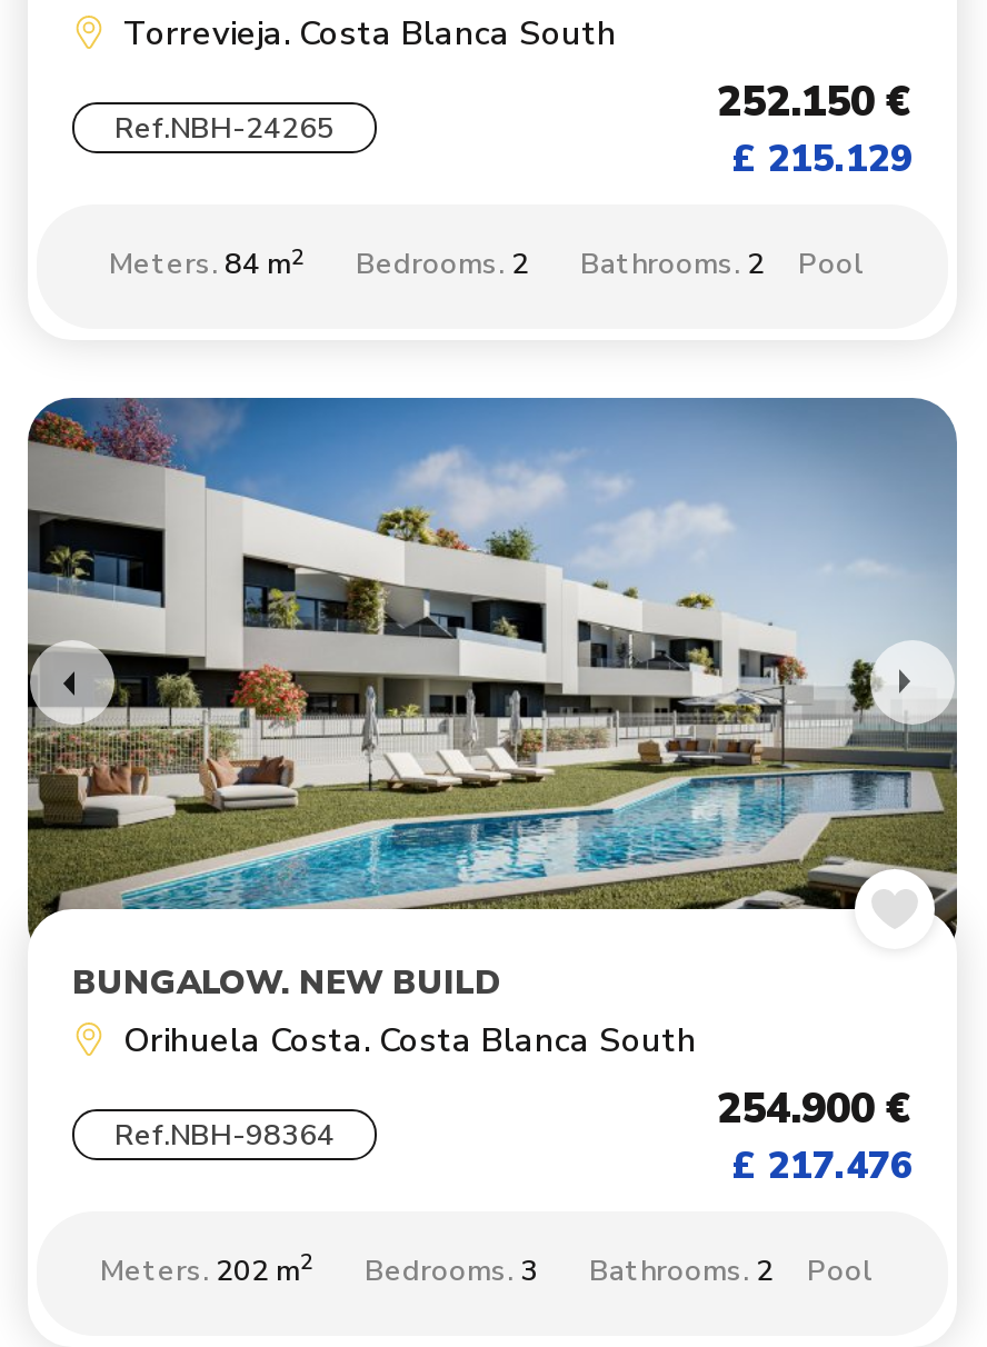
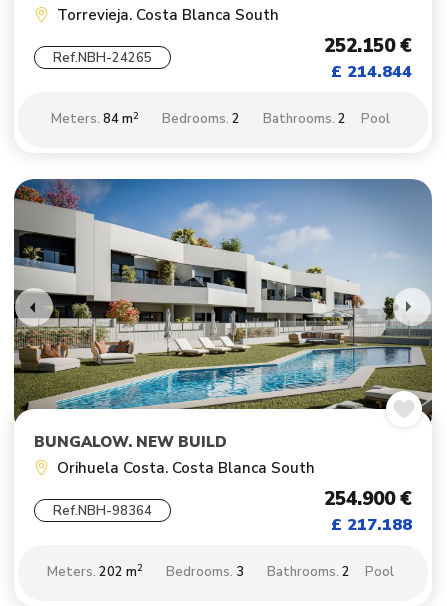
[732,133,913,184] £ 215.129 -> [331,60,412,83] £ 214.844
[732,1140,913,1191] £ 217.476 -> [331,513,412,536] £ 217.188

